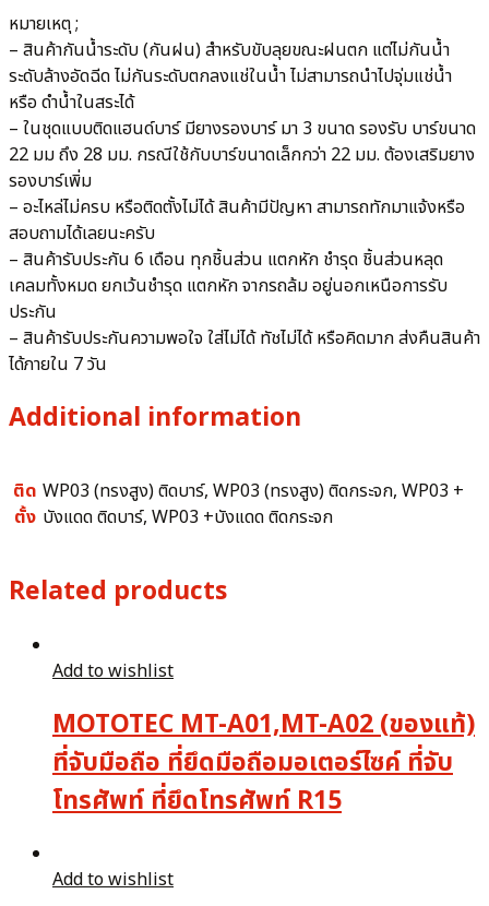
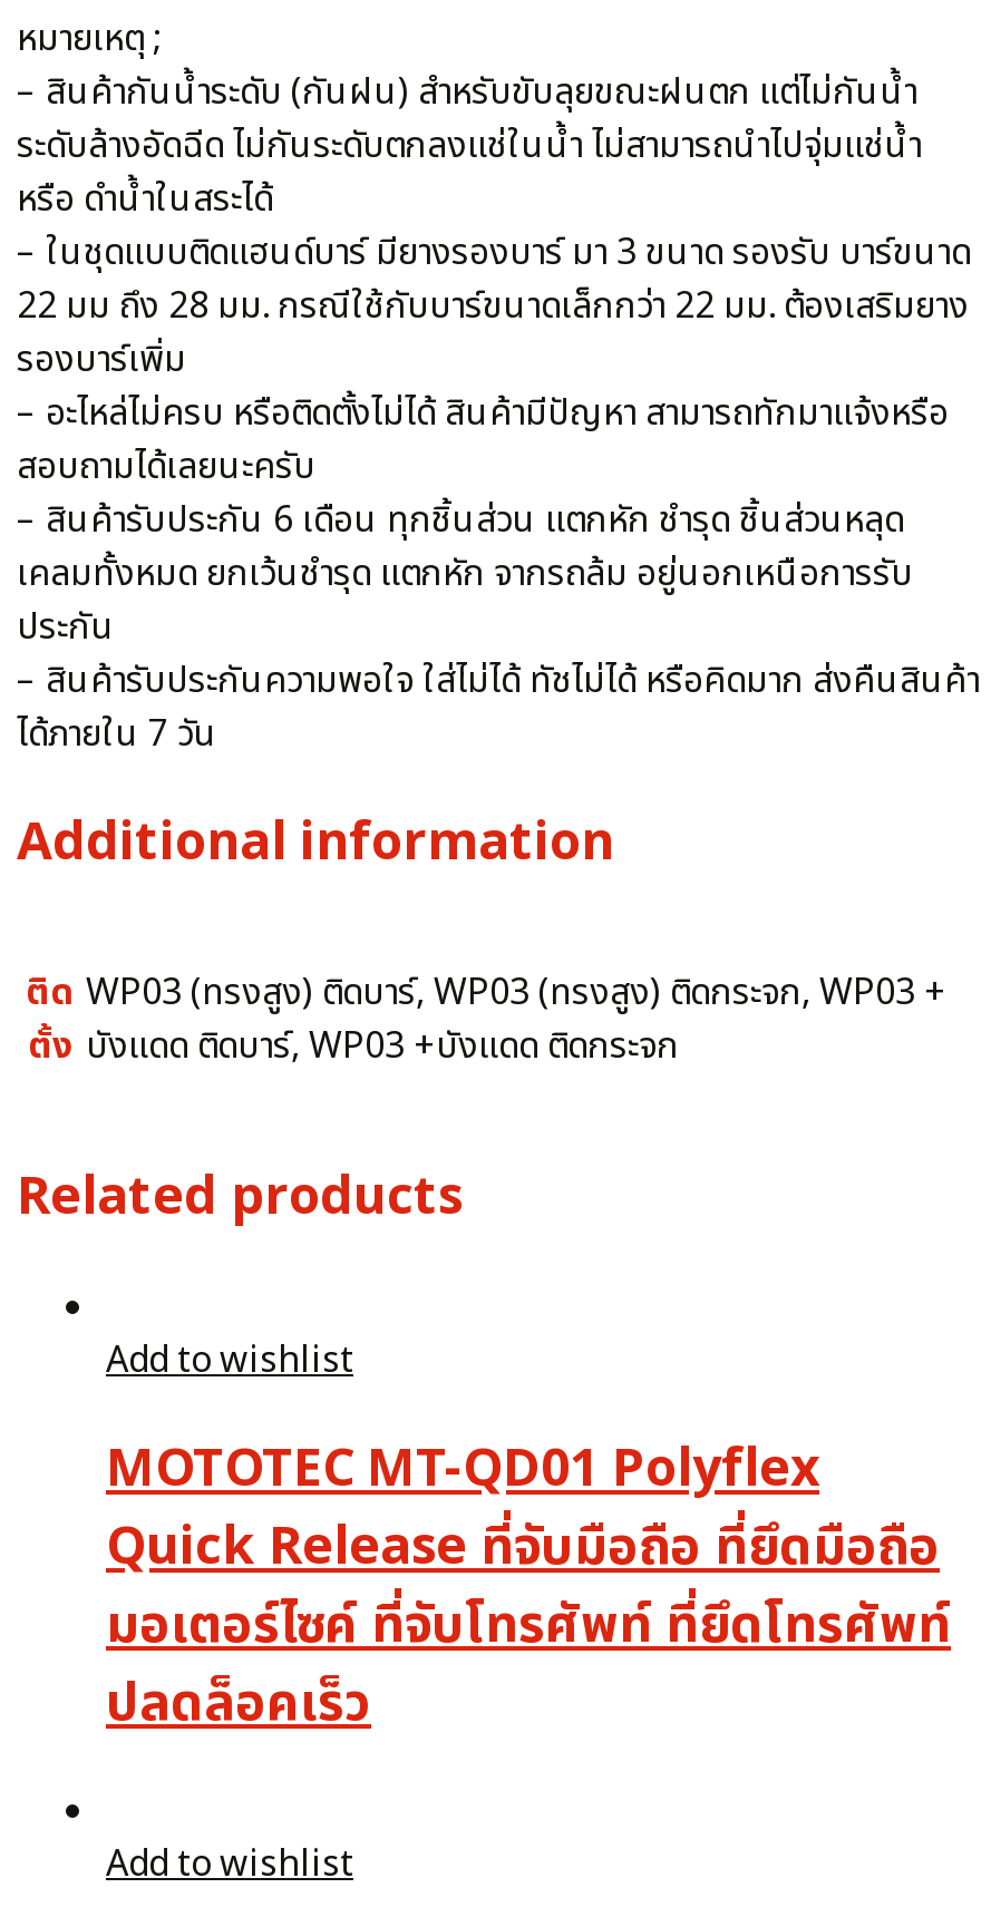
[52,705,475,819] MOTOTEC MT-A01,MT-A02 (ของแท้) | ที่จับมือถือ ที่ยึดมือถือมอเตอร์ไซค์ ที่จับ | โทรศัพท์ ที่ยึดโทรศัพท์ R15 -> [106,1429,951,1741] MOTOTEC MT-QD01 Polyflex | Quick Release ที่จับมือถือ ที่ยึดมือถือ | มอเตอร์ไซค์ ที่จับโทรศัพท์ ที่ยึดโทรศัพท์ | ปลดล็อคเร็ว

